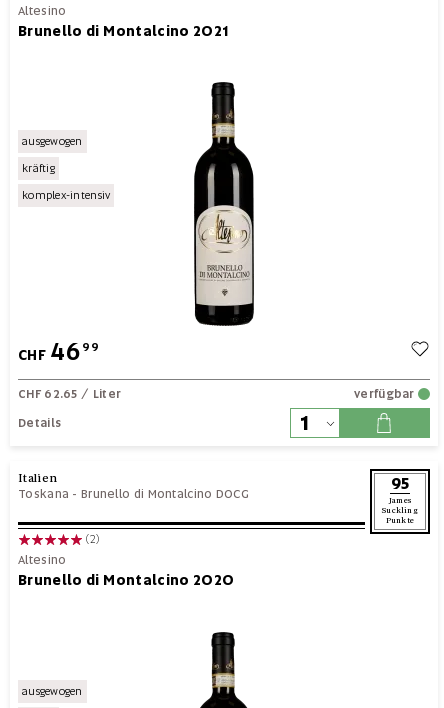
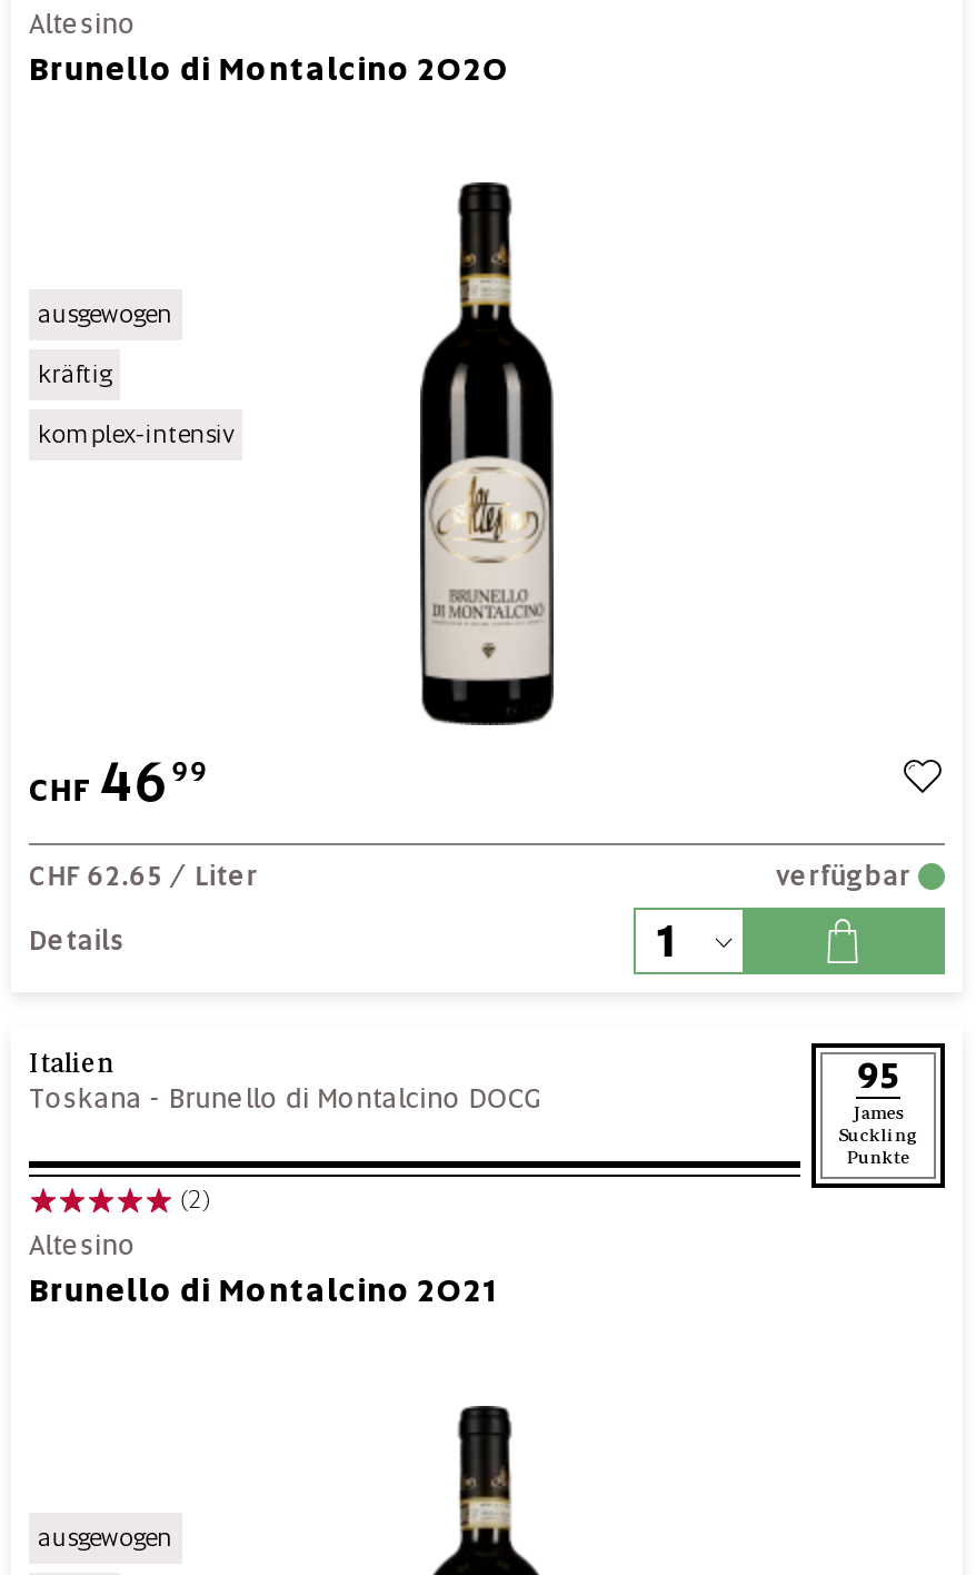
moved [18,22,228,40] -> [29,1271,497,1311]: Brunello di Montalcino 2021
moved [18,571,234,589] -> [29,49,510,89]: Brunello di Montalcino 2020

